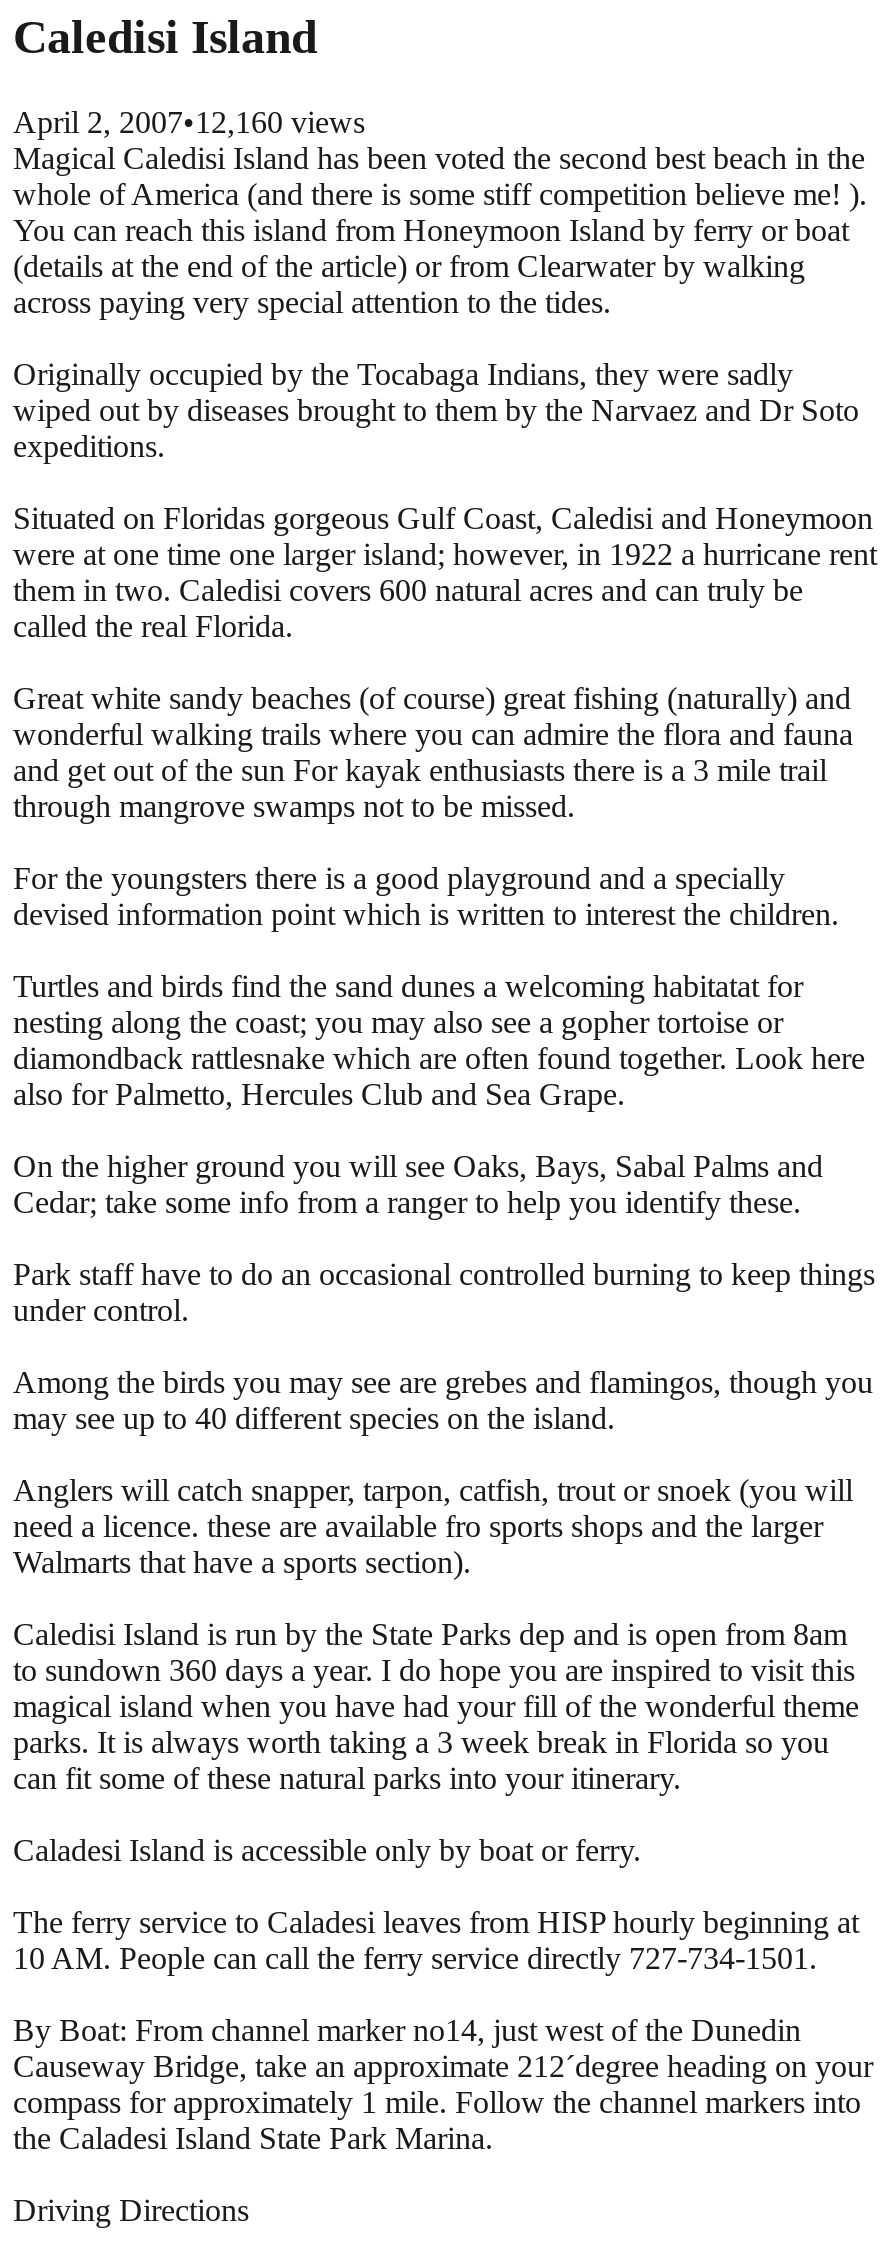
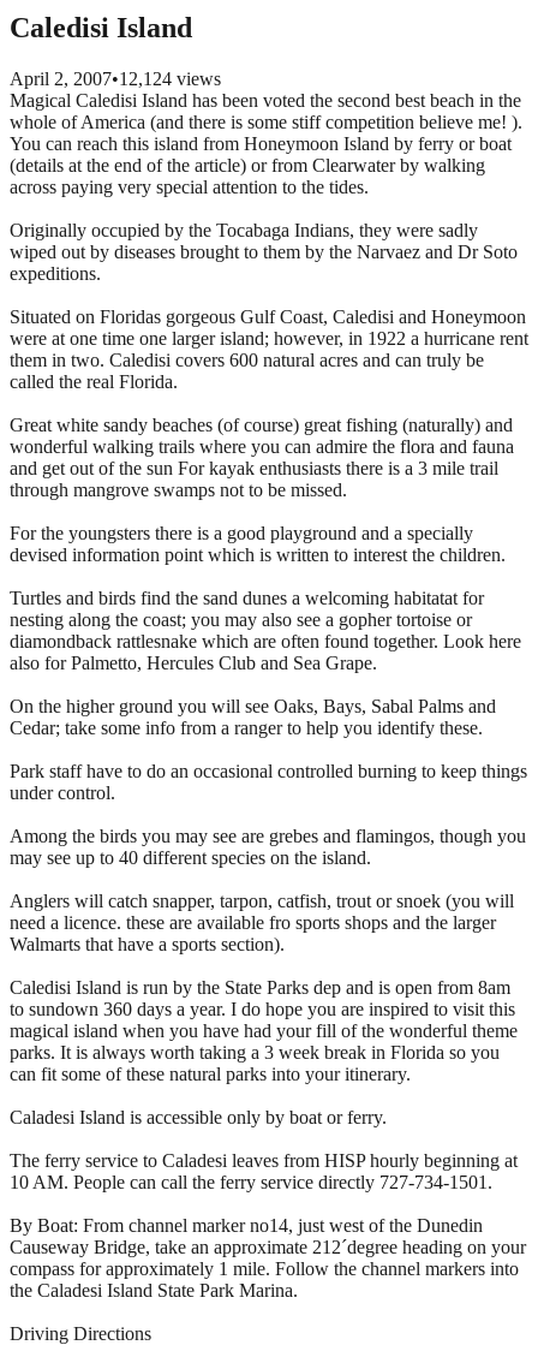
[13,105,365,139] April 2, 2007•12,160 views -> [10,68,221,89] April 2, 2007•12,124 views

